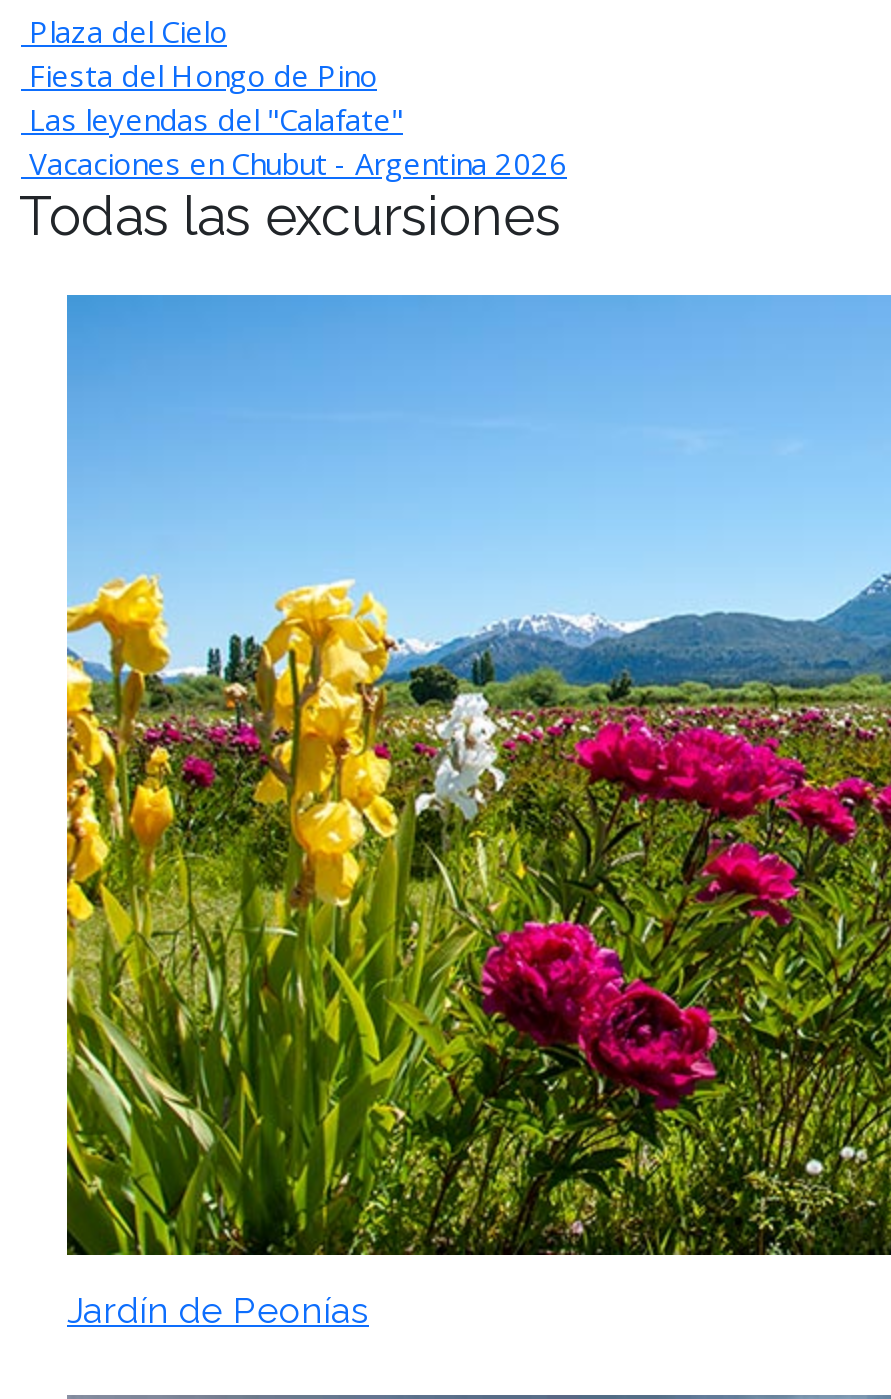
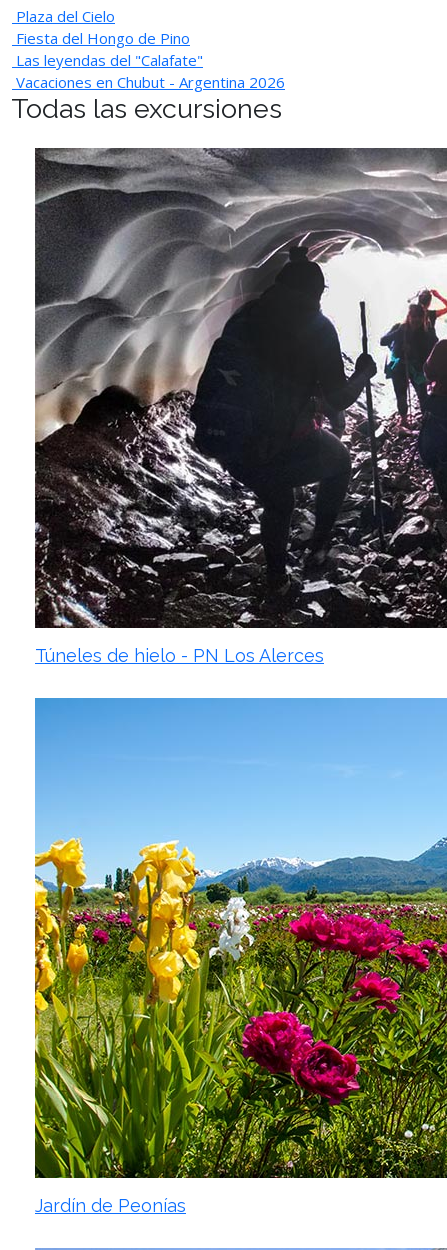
none -> [34,147,444,666] [image] | Túneles de hielo - PN Los Alerces

